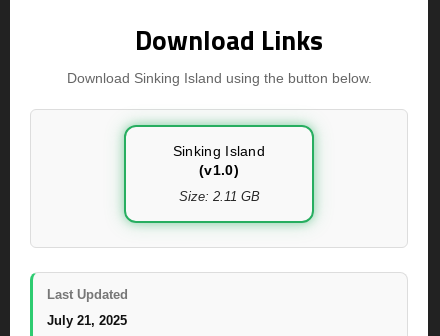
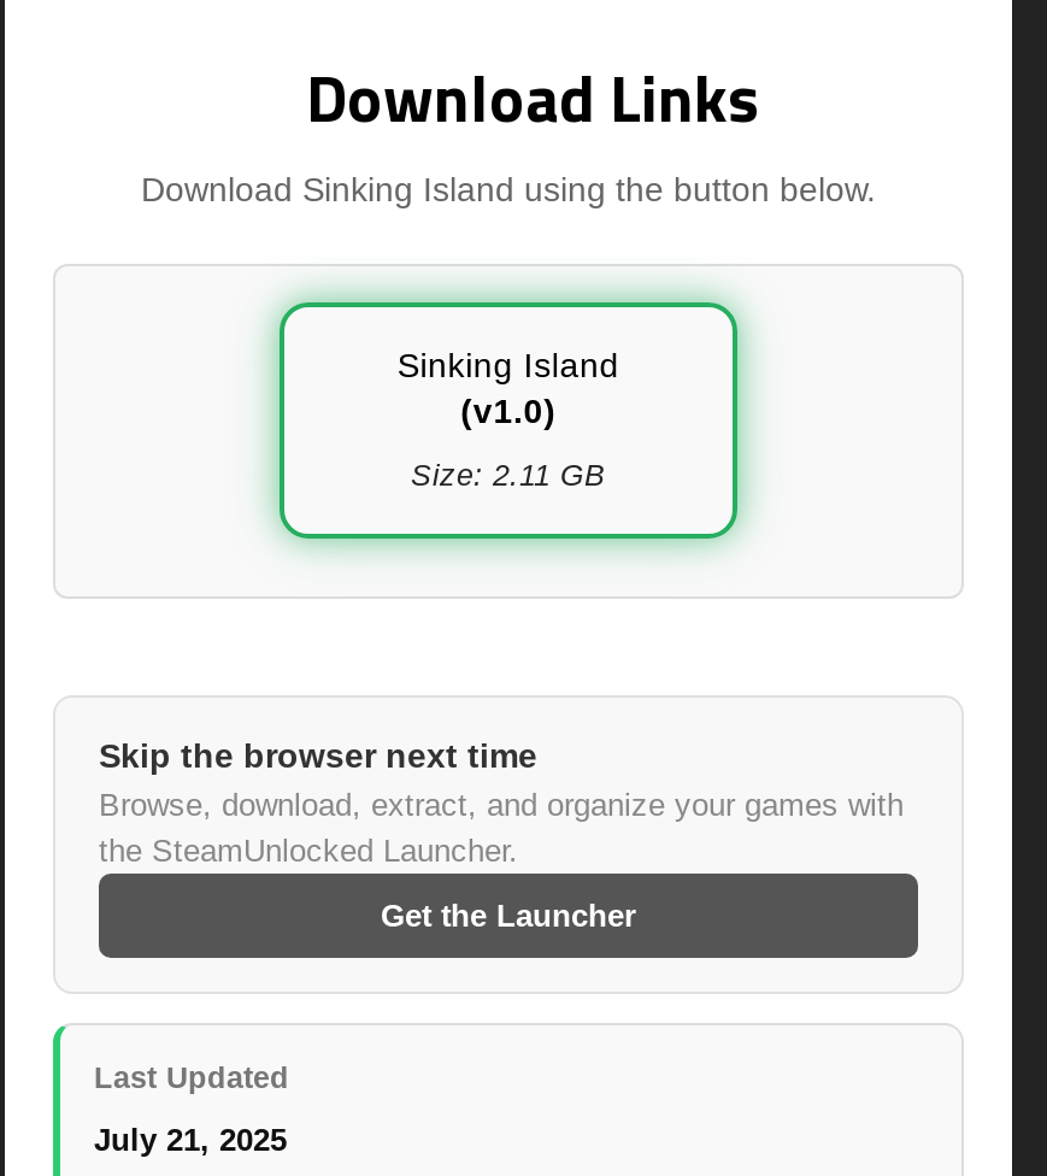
none -> [99,735,904,933] Skip the browser next time | Browse, download, extract, and organize your games with | the SteamUnlocked Launcher. | Get the Launcher

